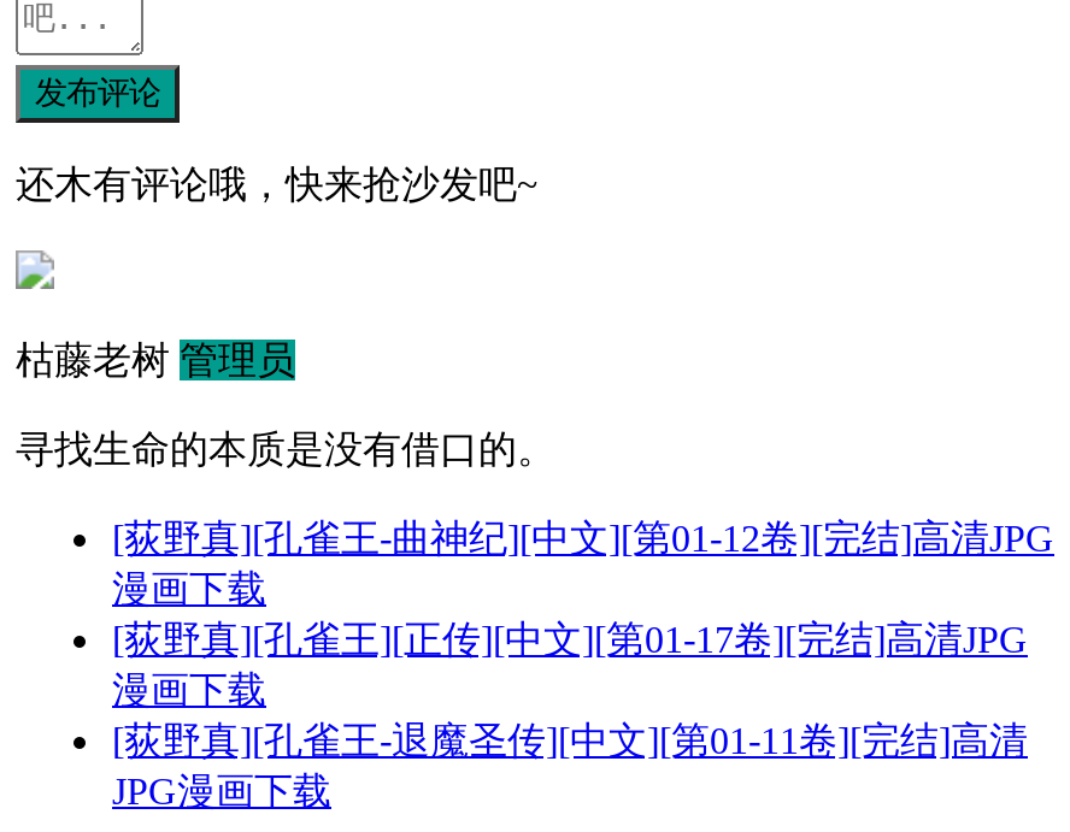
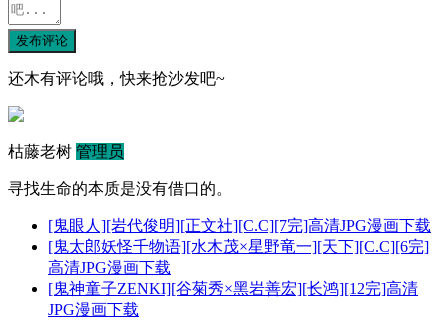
[112,517,1054,760] [荻野真][孔雀王-曲神纪][中文][第01-12卷][完结]高清JPG | 漫画下载 | [荻野真][孔雀王][正传][中文][第01-17卷][完结]高清JPG | 漫画下载 | [荻野真][孔雀王-退魔圣传][中文][第01-11卷][完结]高清 -> [48,217,431,297] [鬼眼人][岩代俊明][正文社][C.C][7完]高清JPG漫画下载 | [鬼太郎妖怪千物语][水木茂×星野竜一][天下][C.C][6完] | 高清JPG漫画下载 | [鬼神童子ZENKI][谷菊秀×黑岩善宏][长鸿][12完]高清

